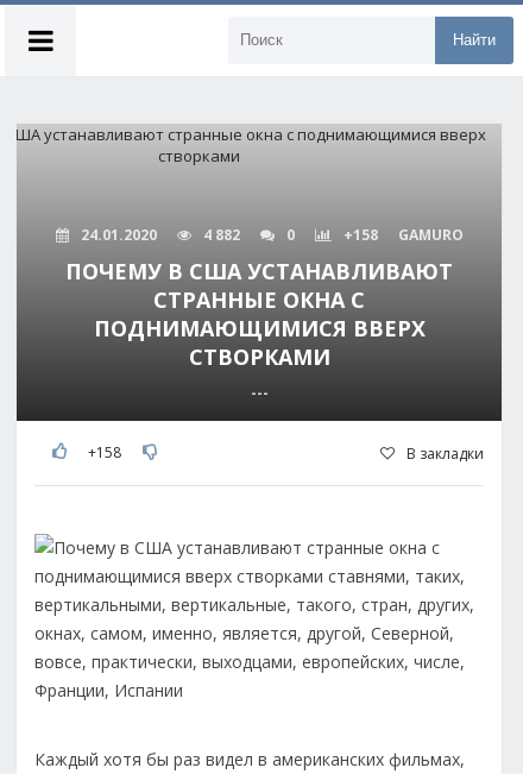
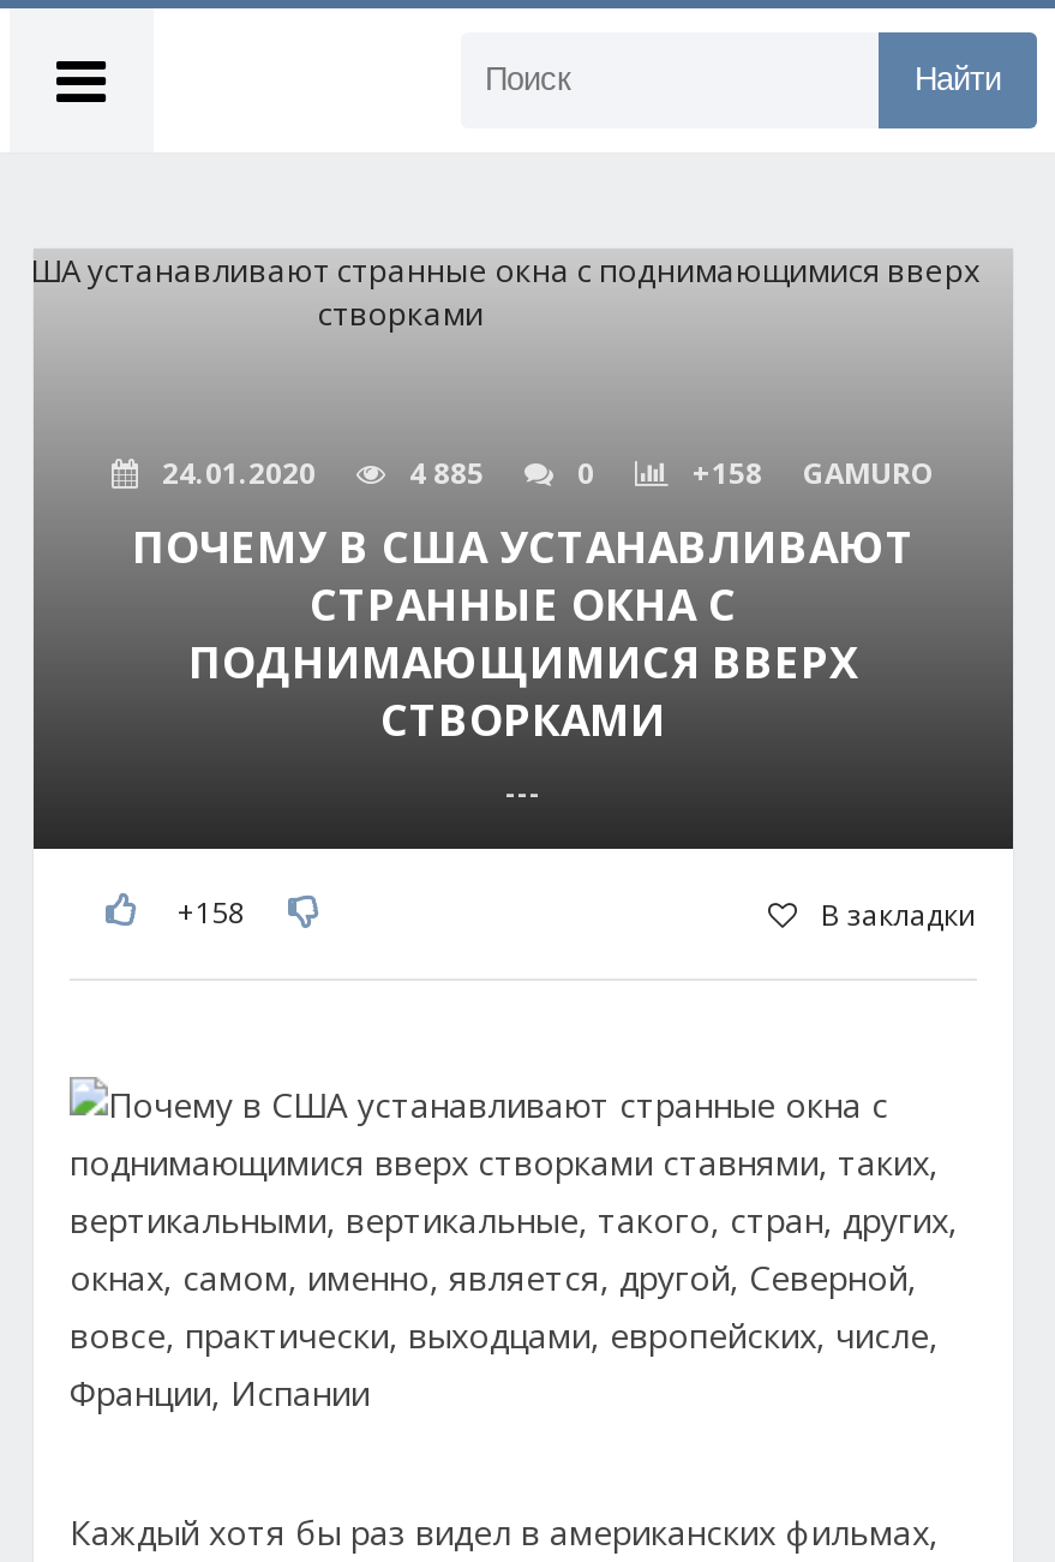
[203,225,240,245] 4 882 -> [409,453,484,493] 4 885

